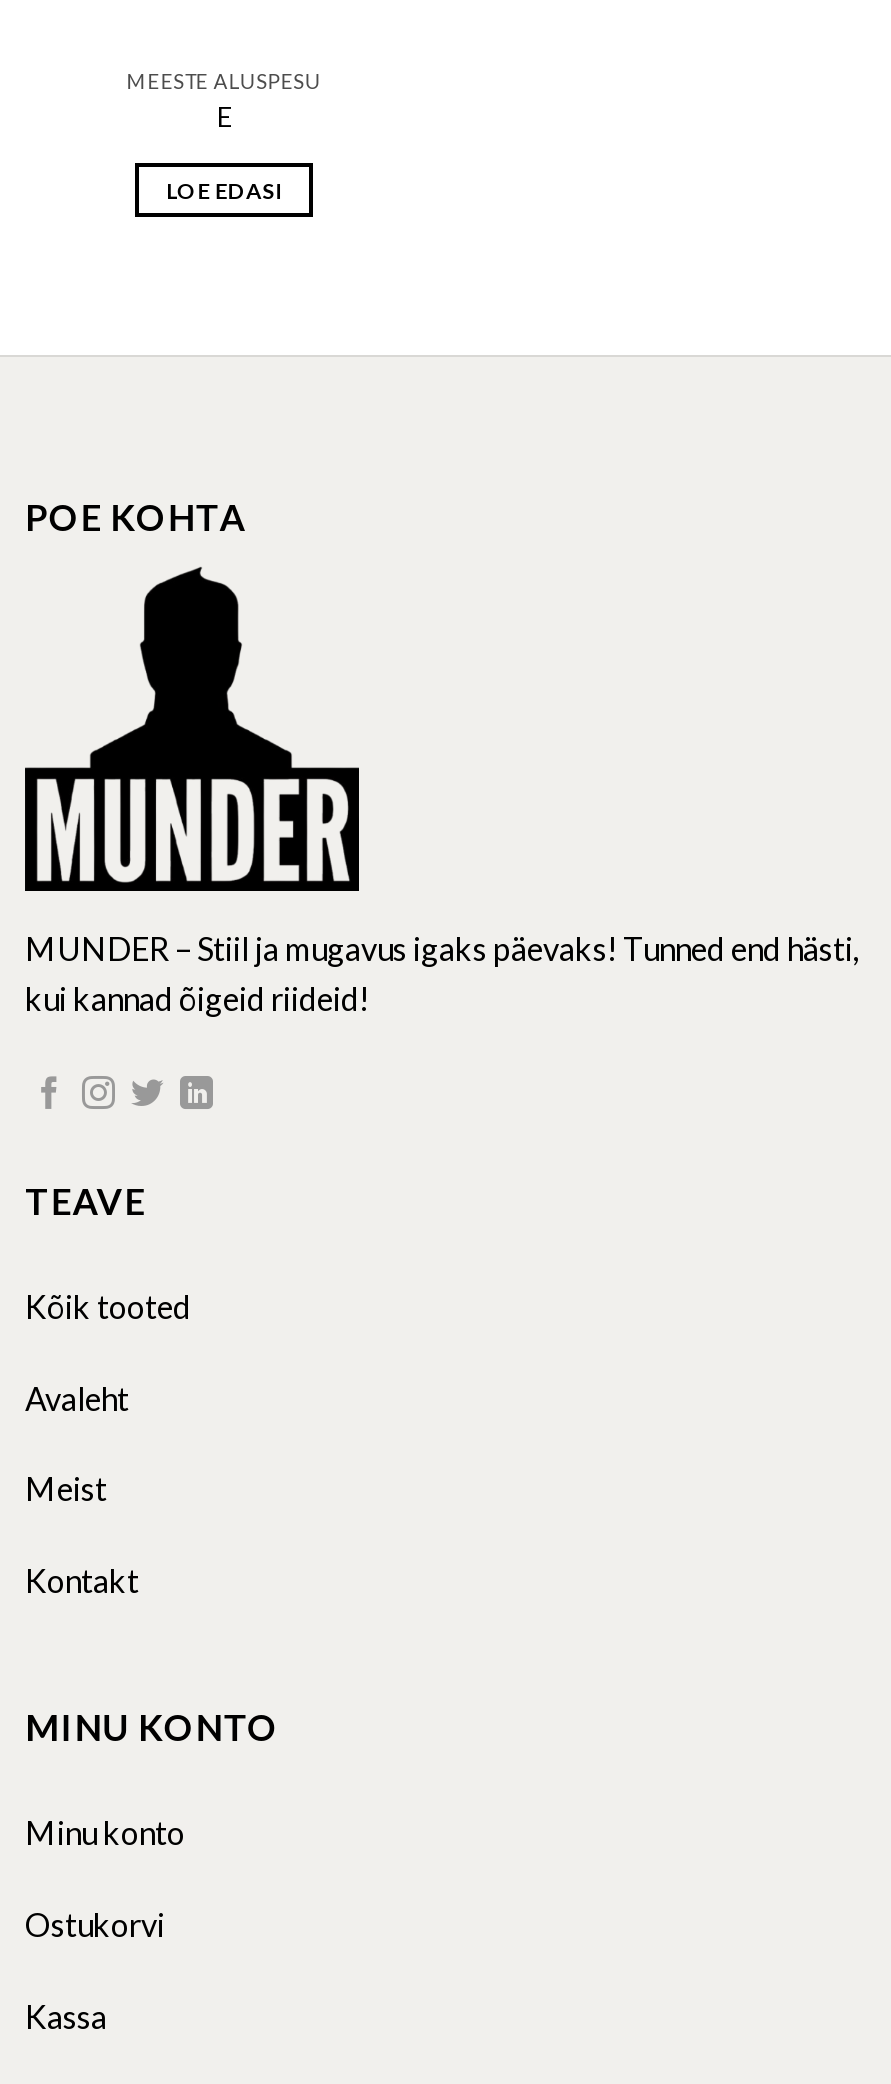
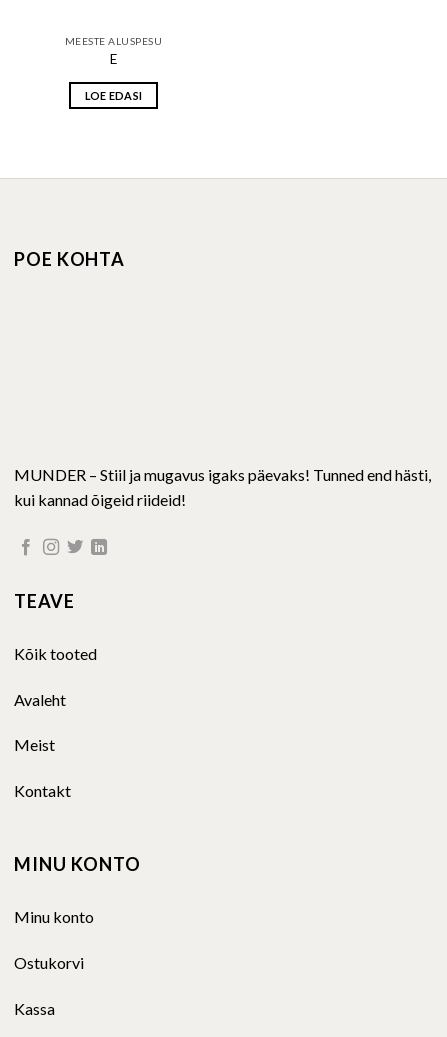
[23,565,361,893] [image] -> none

